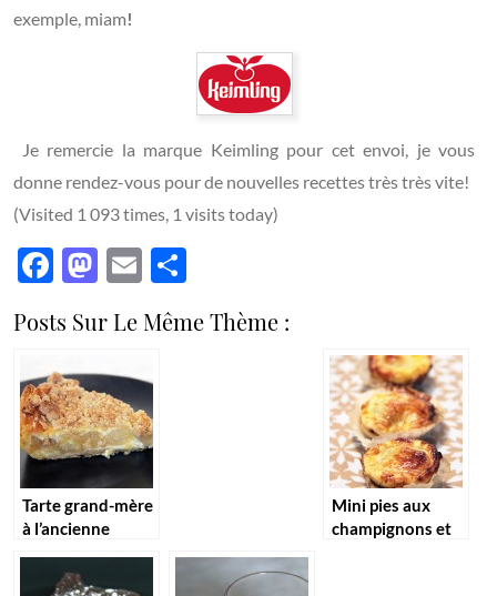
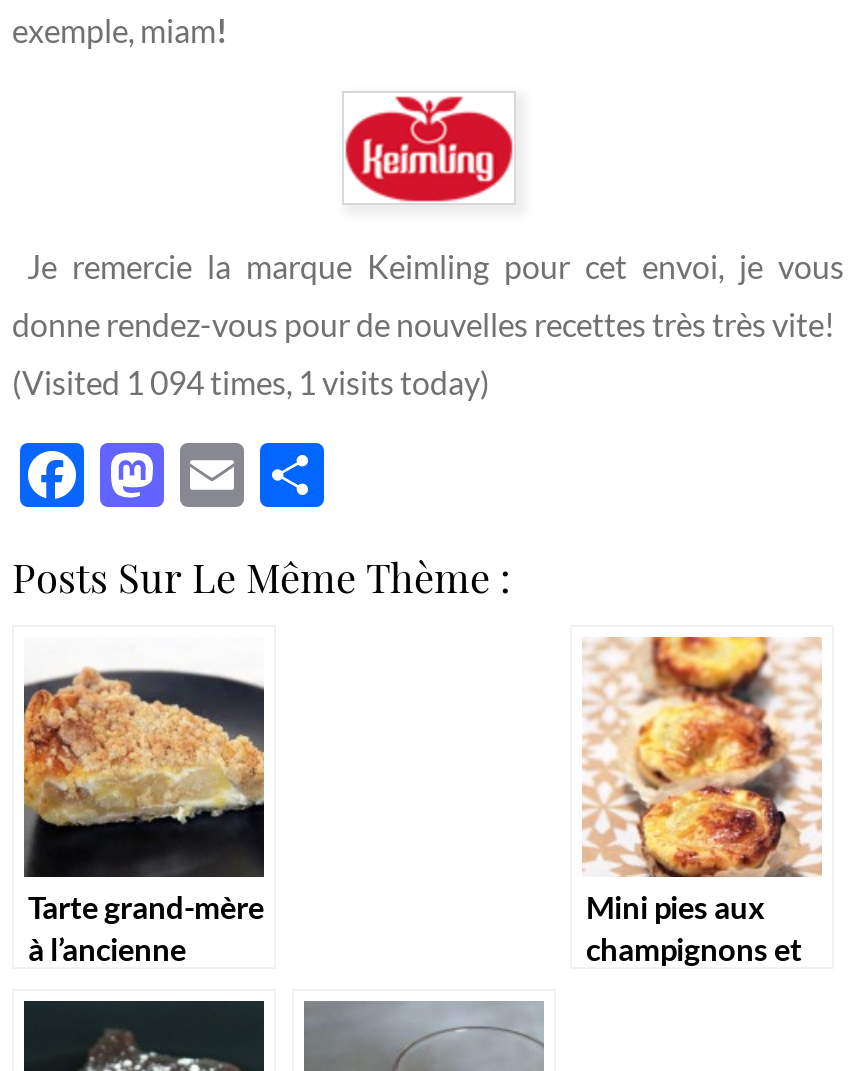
[13,203,278,224] (Visited 1 093 times, 1 visits today) -> [12,363,490,401] (Visited 1 094 times, 1 visits today)

